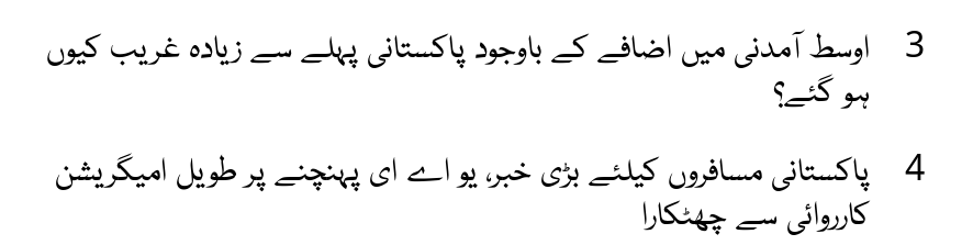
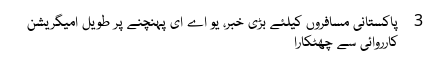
[46,20,925,191] اوسط آمدنی میں اضافے کے باوجود پاکستانی پہلے سے زیادہ غریب کیوں | ہو گئے؟ | 4 -> none

